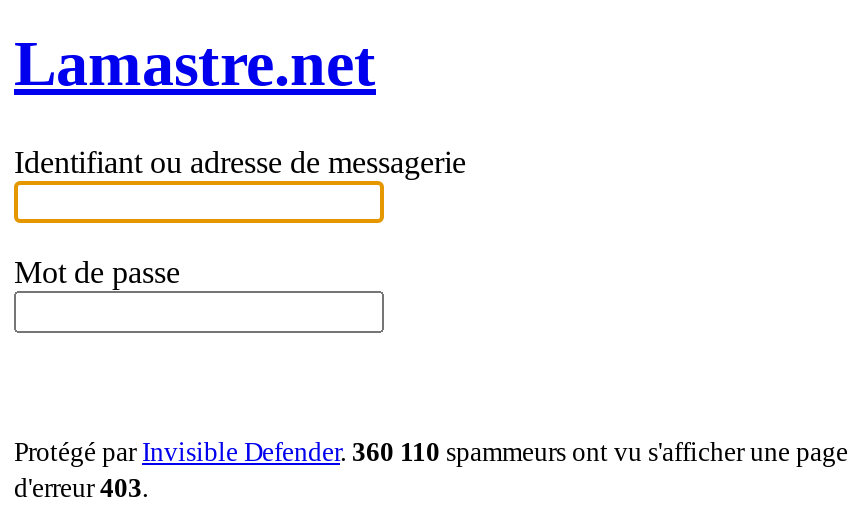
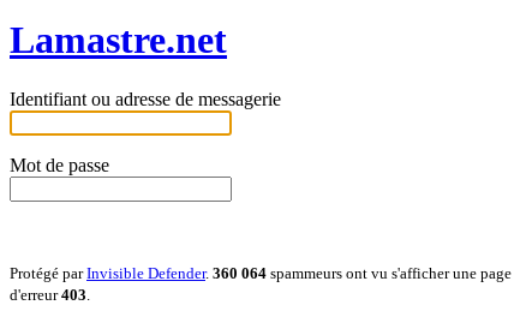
[14,437,848,467] Protégé par Invisible Defender. 360 110 spammeurs ont vu s'afficher une page -> [10,264,512,282] Protégé par Invisible Defender. 360 064 spammeurs ont vu s'afficher une page

